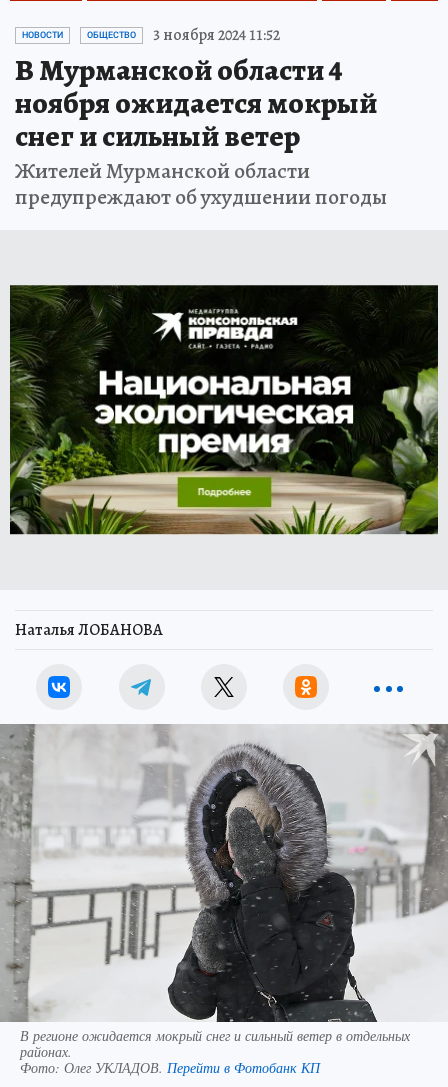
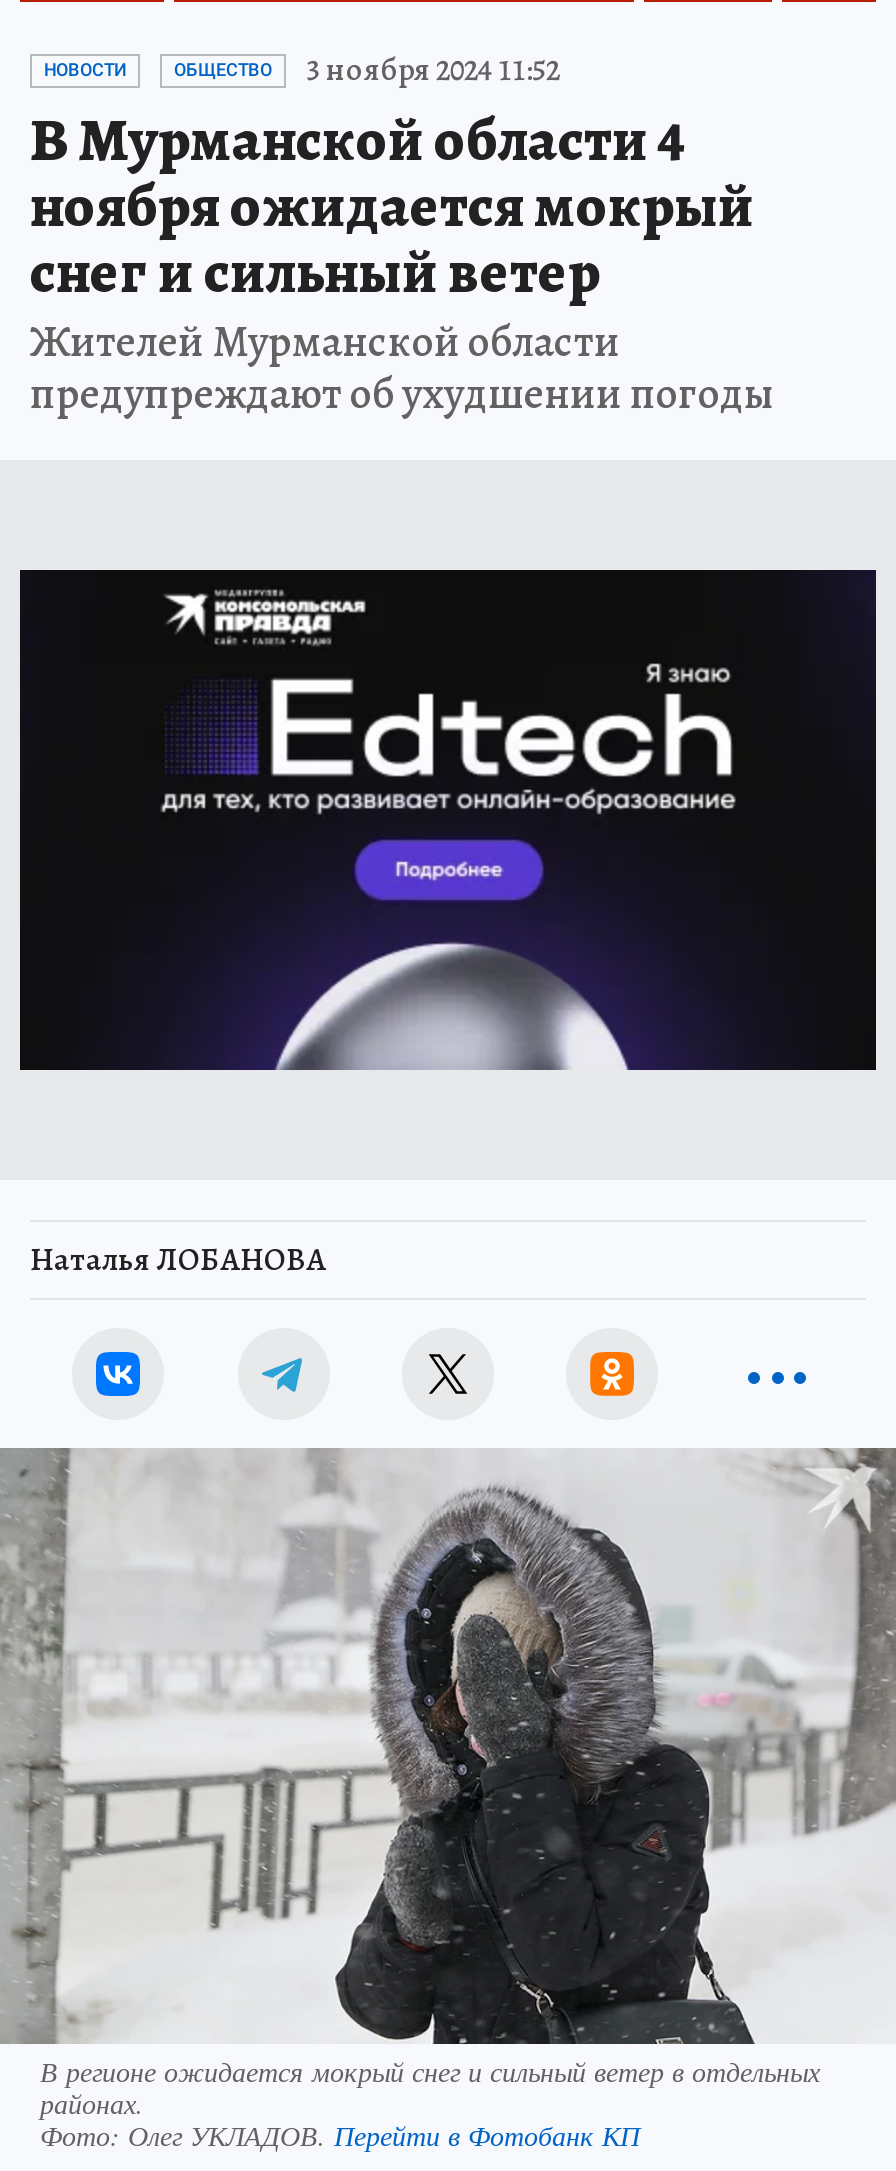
[9,285,439,535] [image] -> [18,568,878,1072] [image]

